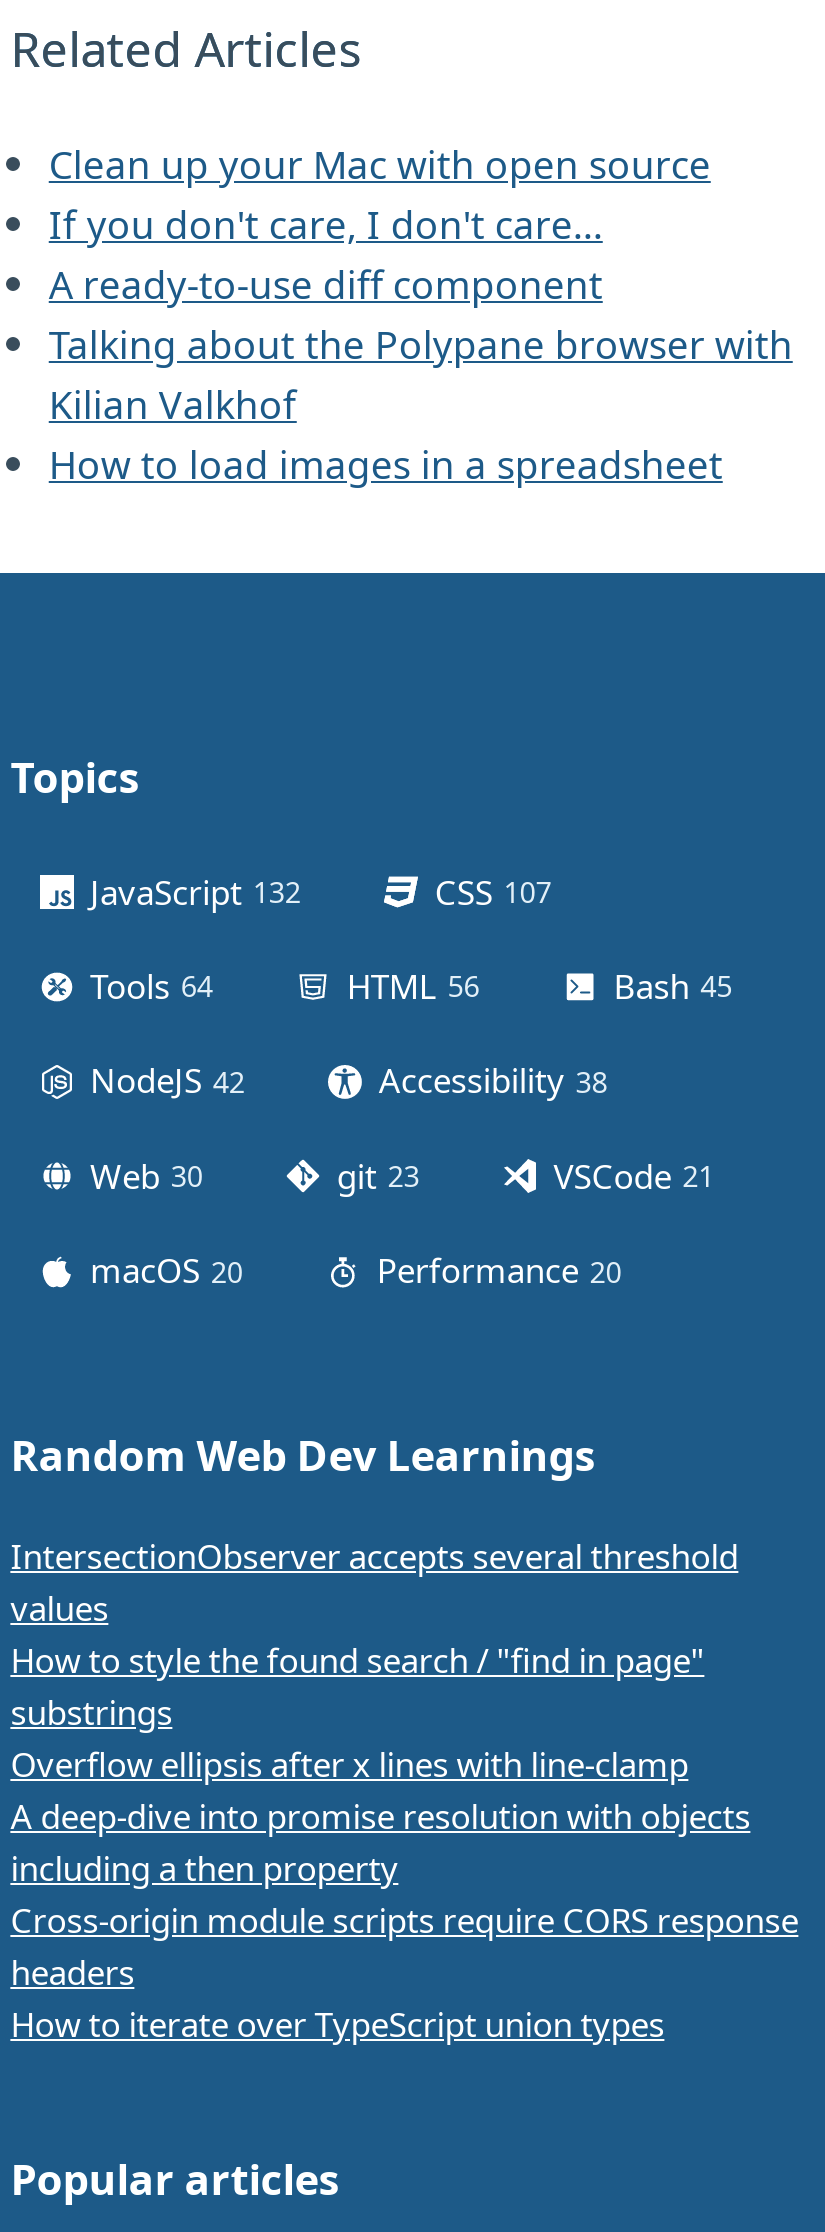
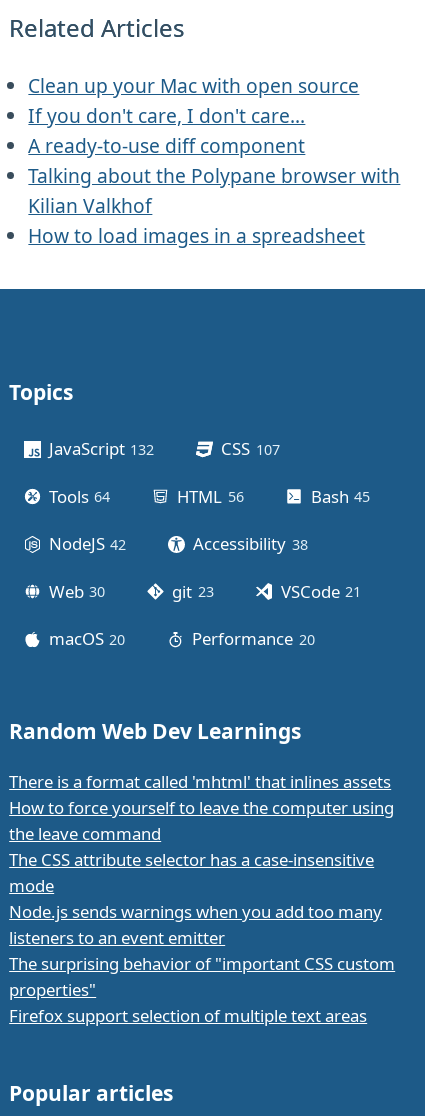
[10,1533,798,2047] IntersectionObserver accepts several threshold | values | How to style the found search / "find in page" | substrings | Overflow ellipsis after x lines with line-clamp | A deep-dive into promise resolution with objects | including a then property | Cross-origin module scripts require CORS response | headers | How to iterate over TypeScript union types -> [9,770,395,1027] There is a format called 'mhtml' that inlines assets | How to force yourself to leave the computer using | the leave command | The CSS attribute selector has a case-insensitive | mode | Node.js sends warnings when you add too many | listeners to an event emitter | The surprising behavior of "important CSS custom | properties" | Firefox support selection of multiple text areas

